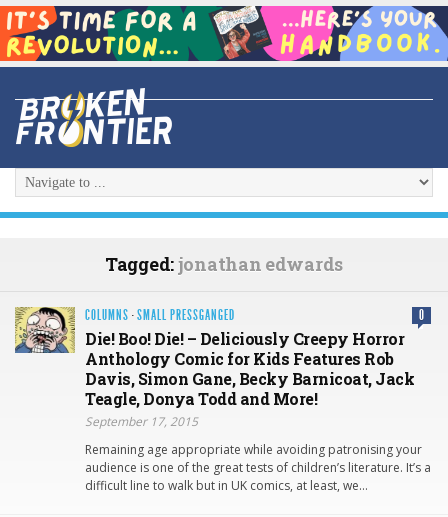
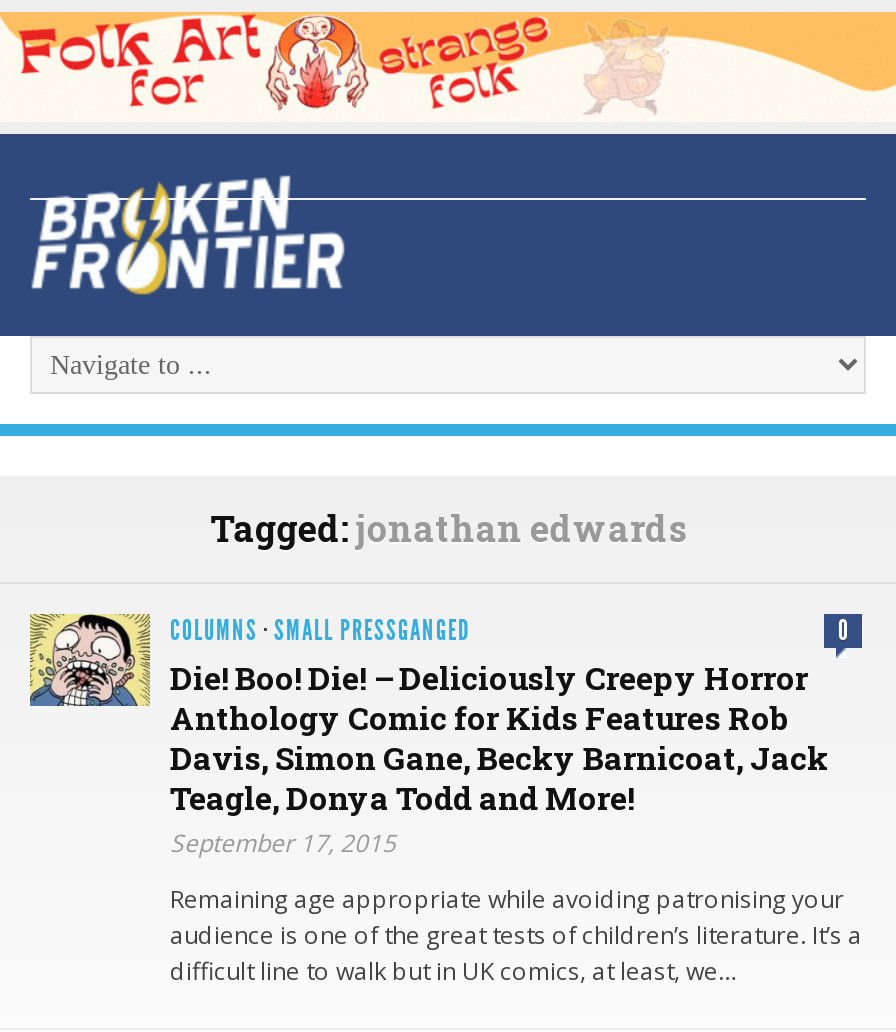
[3,5,445,62] [image] -> [6,10,890,122] [image]

